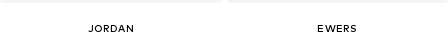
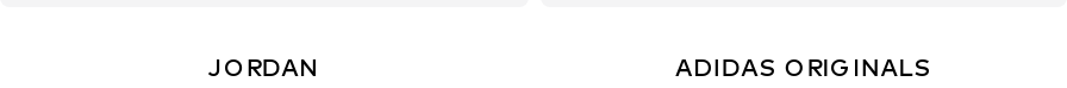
[317,22,357,34] EWERS -> [675,53,931,82] ADIDAS ORIGINALS

